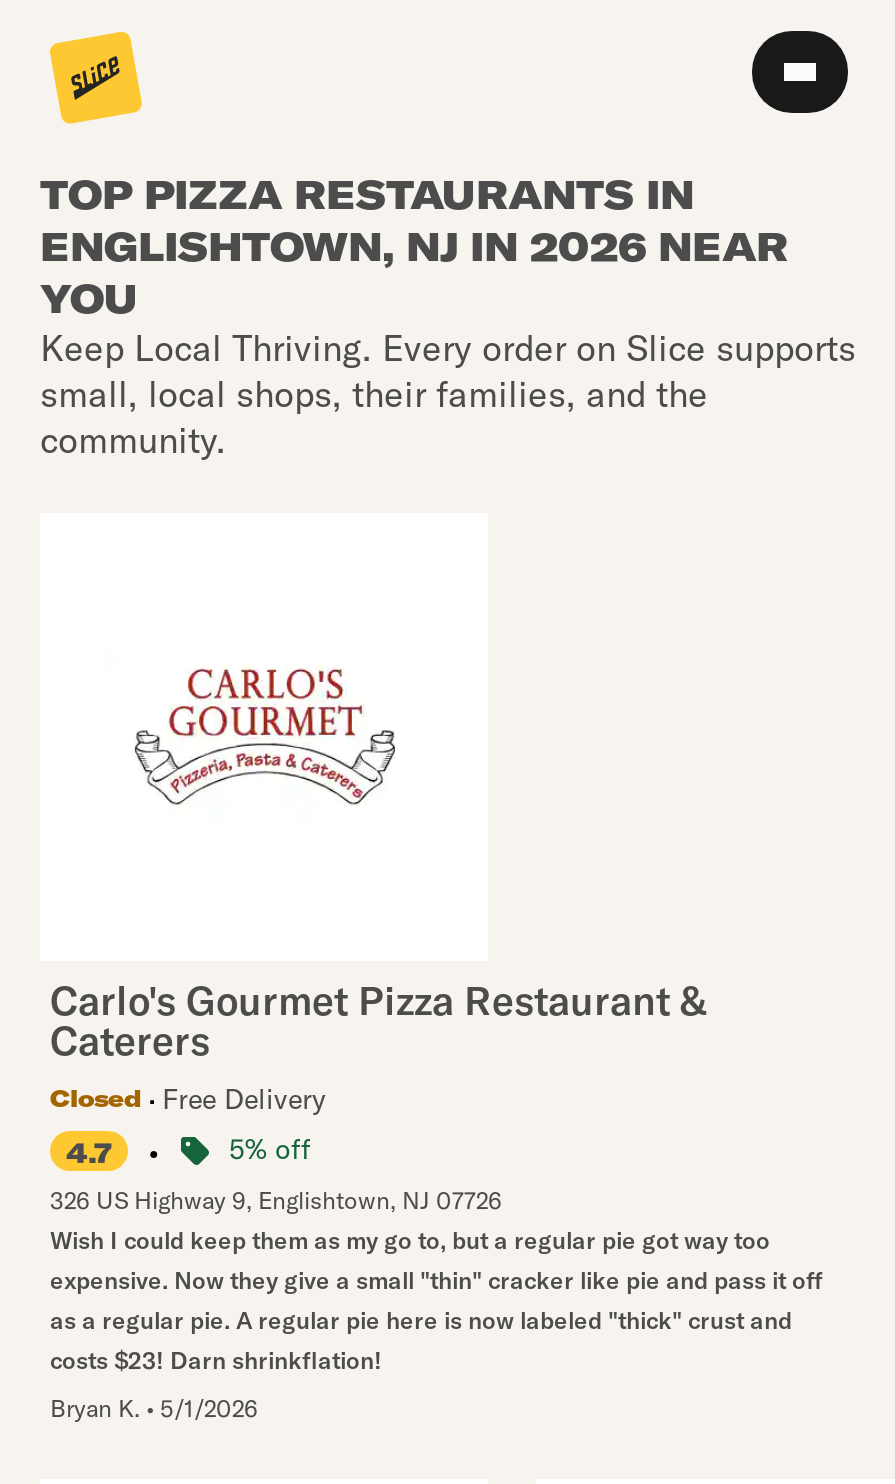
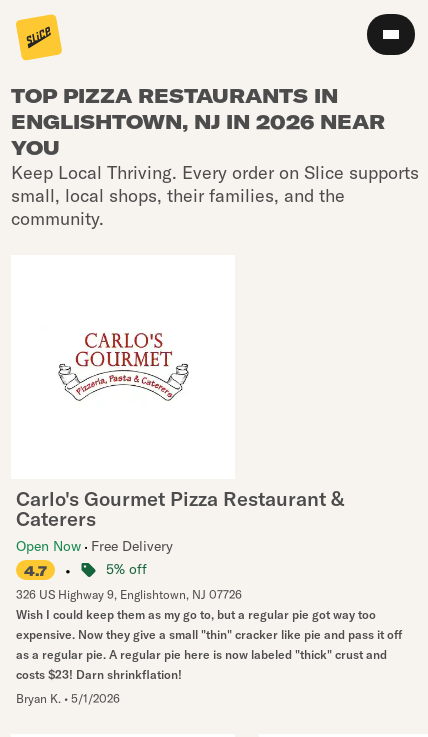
[50,1081,326,1117] Closed | Free Delivery -> [16,537,173,555] Open Now Free Delivery

